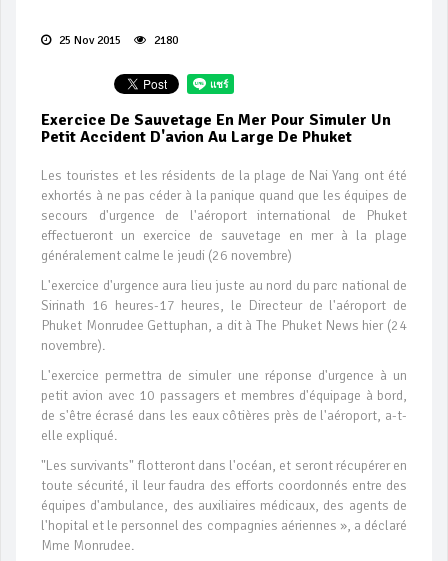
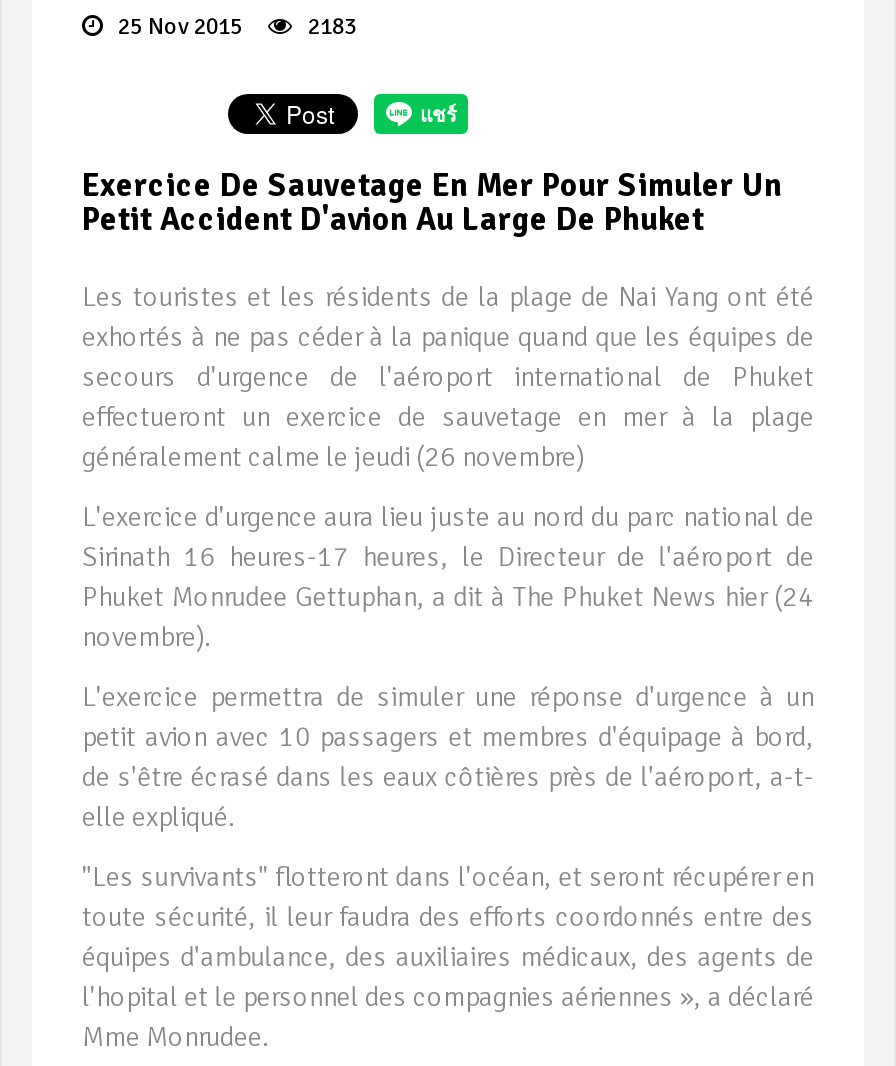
[56,33,178,48] 25 Nov 2015 2180 -> [112,11,356,41] 25 Nov 2015 2183

